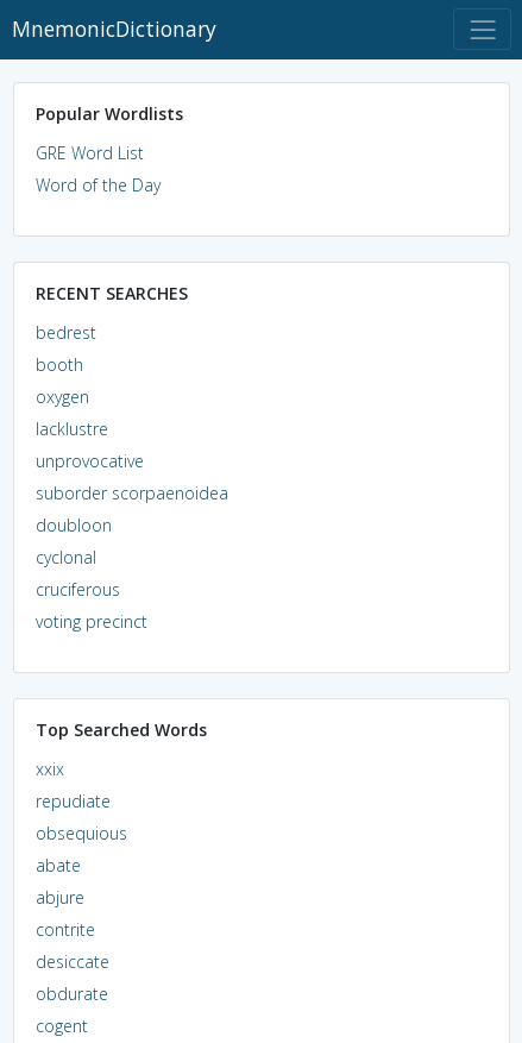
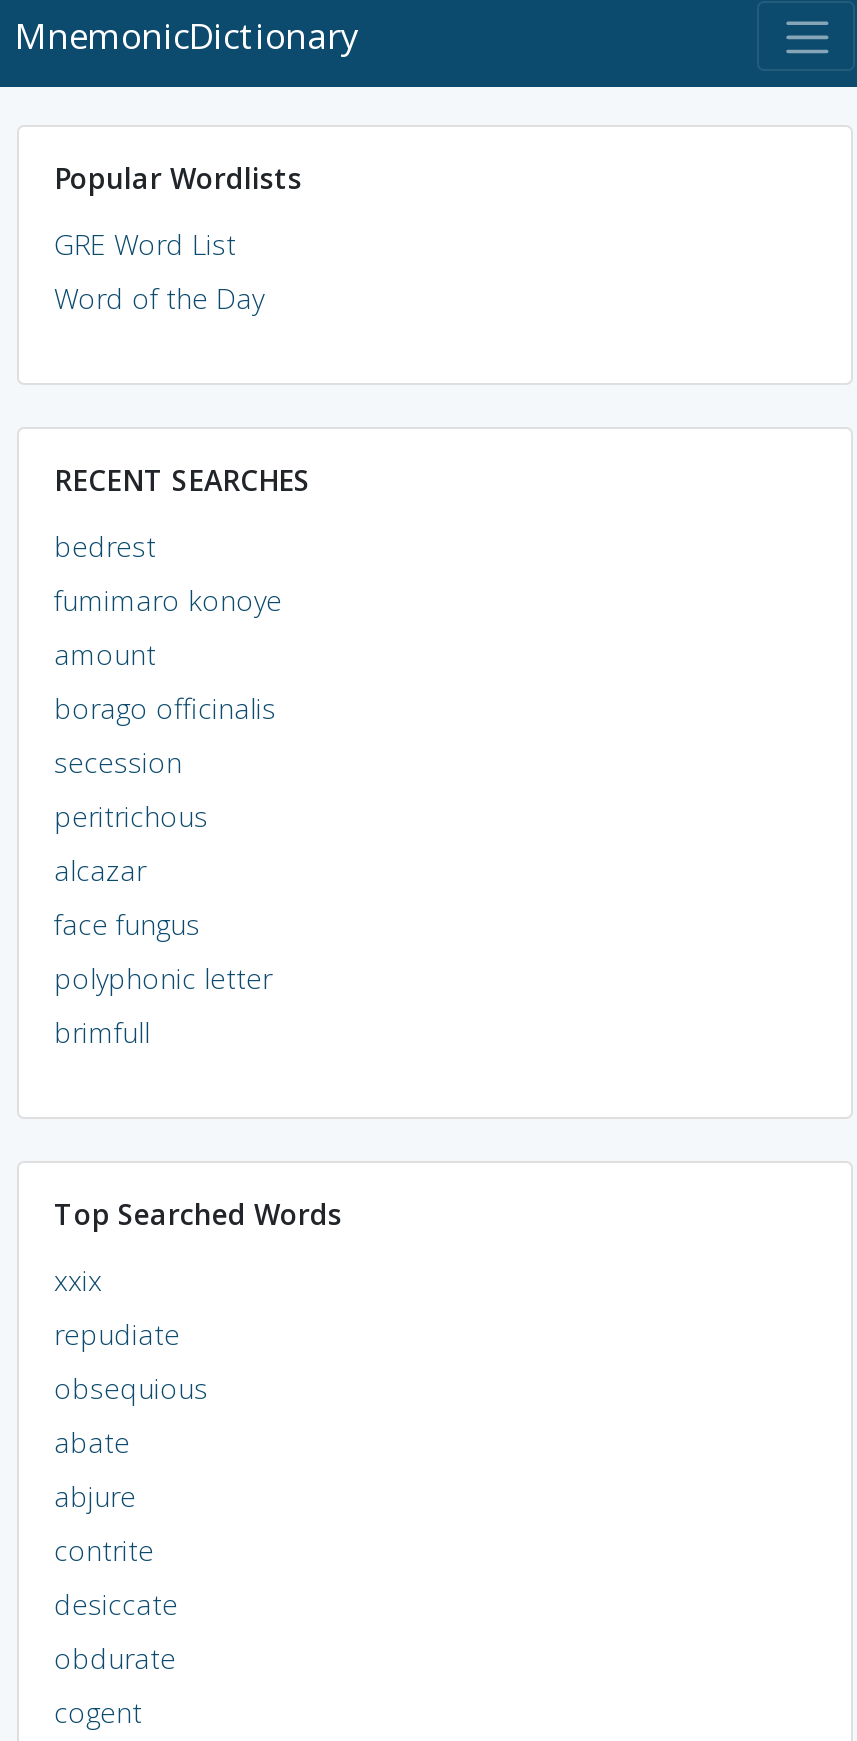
[35,353,228,632] booth | oxygen | lacklustre | unprovocative | suborder scorpaenoidea | doubloon | cyclonal | cruciferous | voting precinct -> [54,580,282,1050] fumimaro konoye | amount | borago officinalis | secession | peritrichous | alcazar | face fungus | polyphonic letter | brimfull

